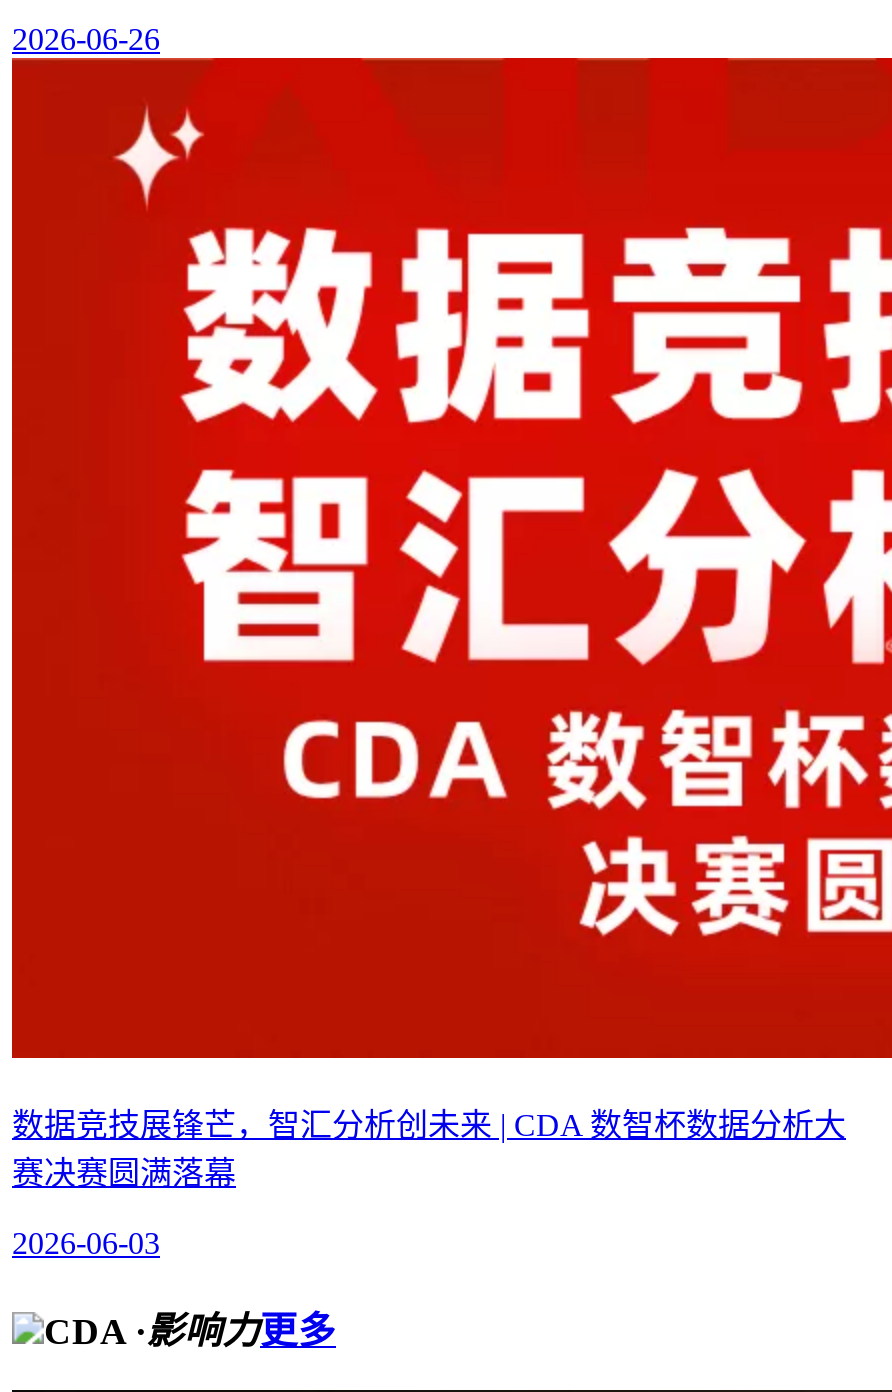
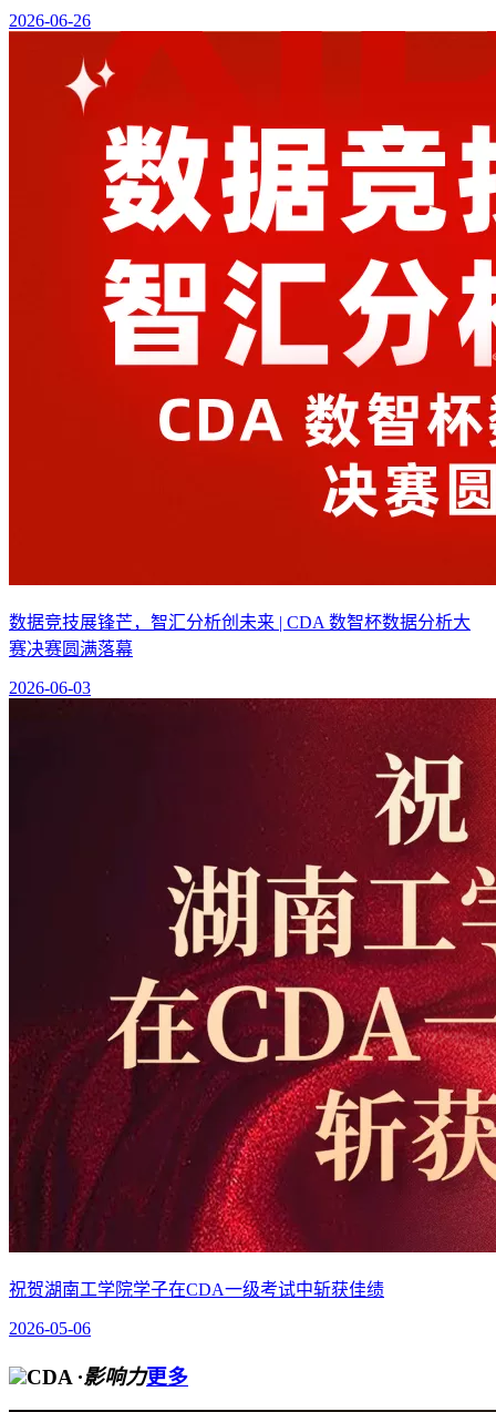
none -> [8,697,493,1338] [image] | 祝贺湖南工学院学子在CDA一级考试中斩获佳绩 | 2026-05-06

